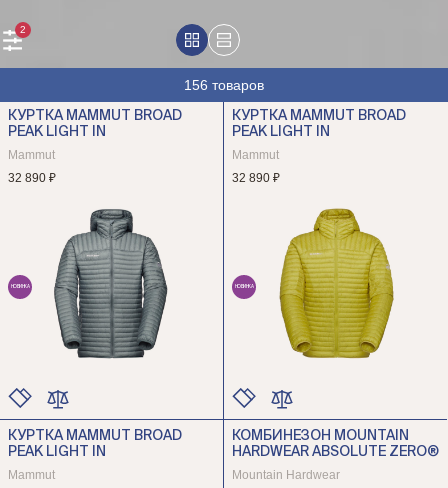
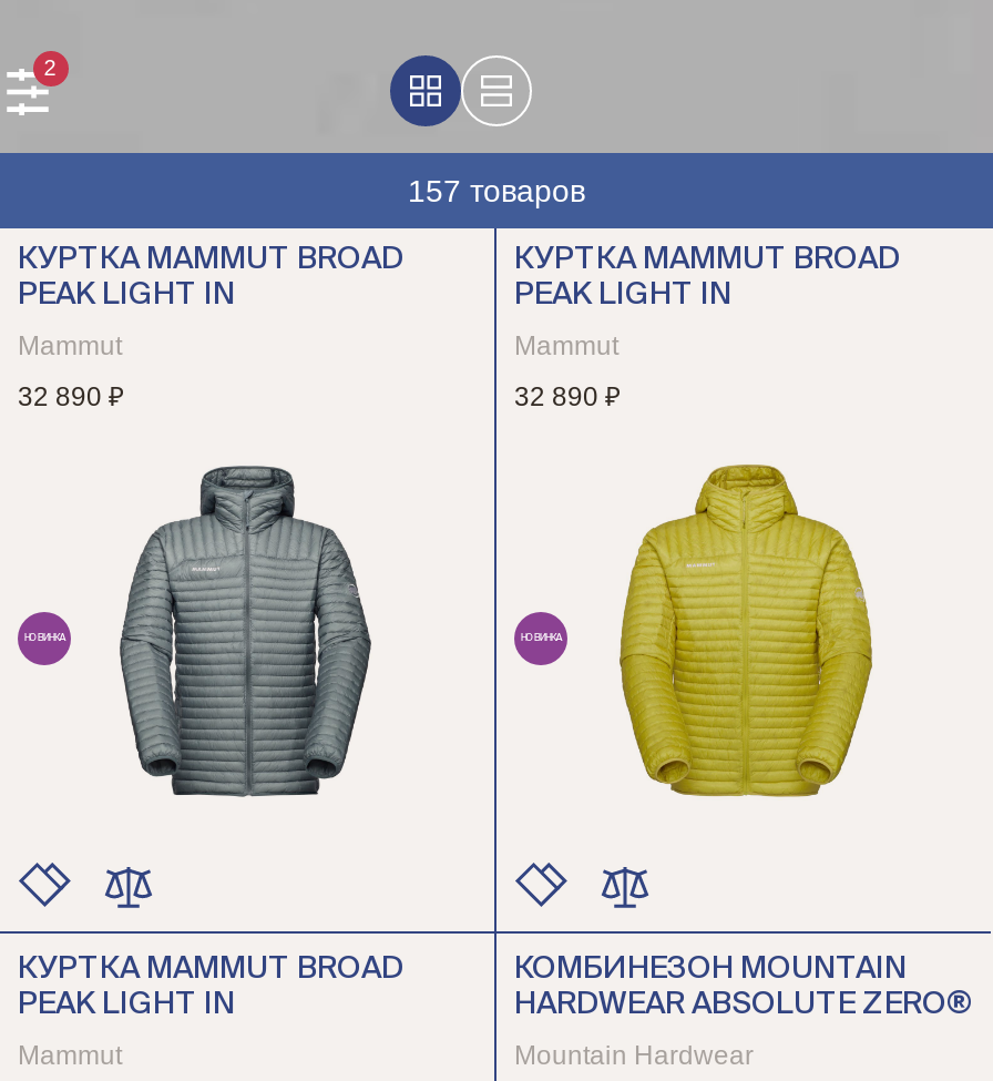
[184,77,264,93] 156 товаров -> [408,173,585,208] 157 товаров

